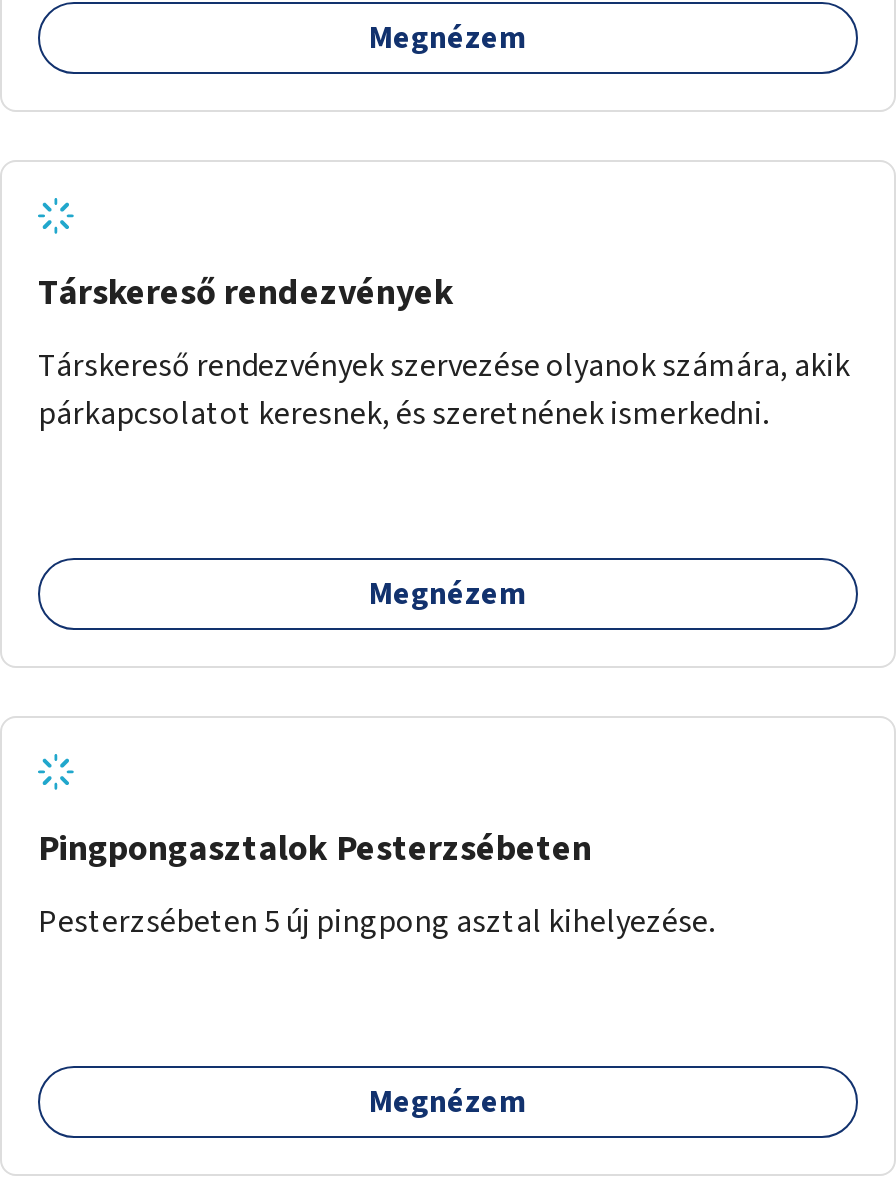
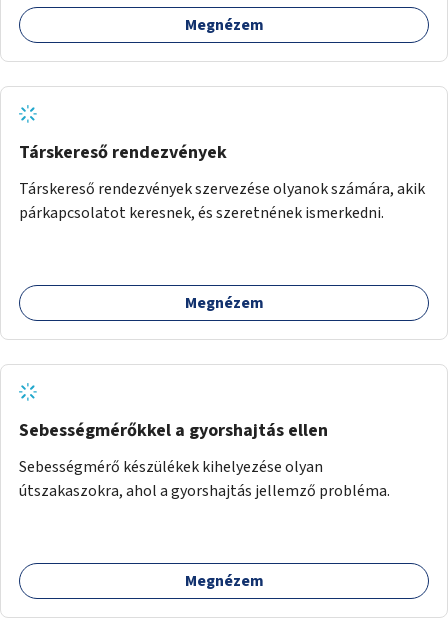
[38,824,592,874] Pingpongasztalok Pesterzsébeten -> [19,418,328,443] Sebességmérőkkel a gyorshajtás ellen
[38,900,714,944] Pesterzsébeten 5 új pingpong asztal kihelyezése. -> [19,456,390,502] Sebességmérő készülékek kihelyezése olyan | útszakaszokra, ahol a gyorshajtás jellemző probléma.

